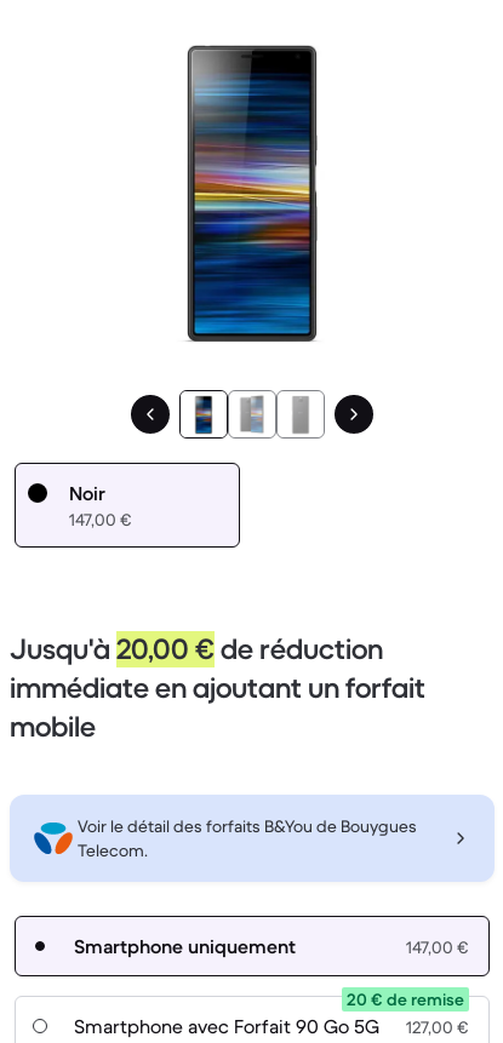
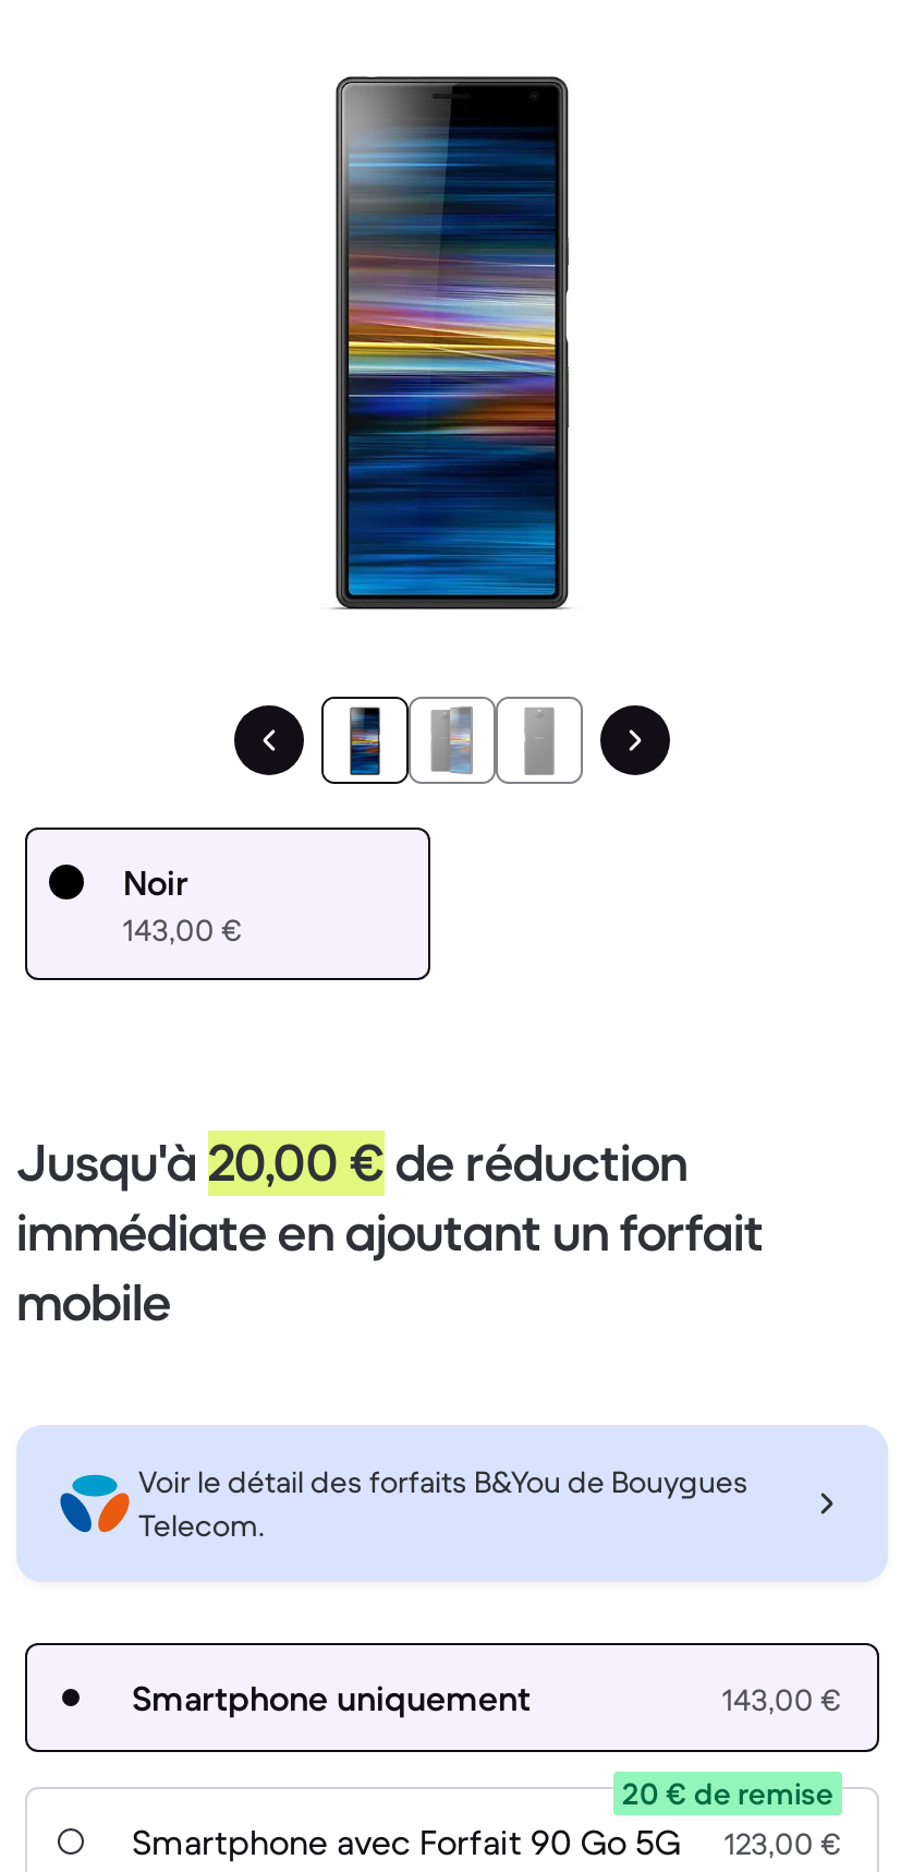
[69,509,132,531] 147,00 € -> [123,911,243,950] 143,00 €
[406,937,469,958] 147,00 € -> [722,1681,842,1720] 143,00 €
[74,1014,469,1038] Smartphone avec Forfait 90 Go 5G 127,00 € -> [132,1820,842,1864] Smartphone avec Forfait 90 Go 5G 123,00 €

